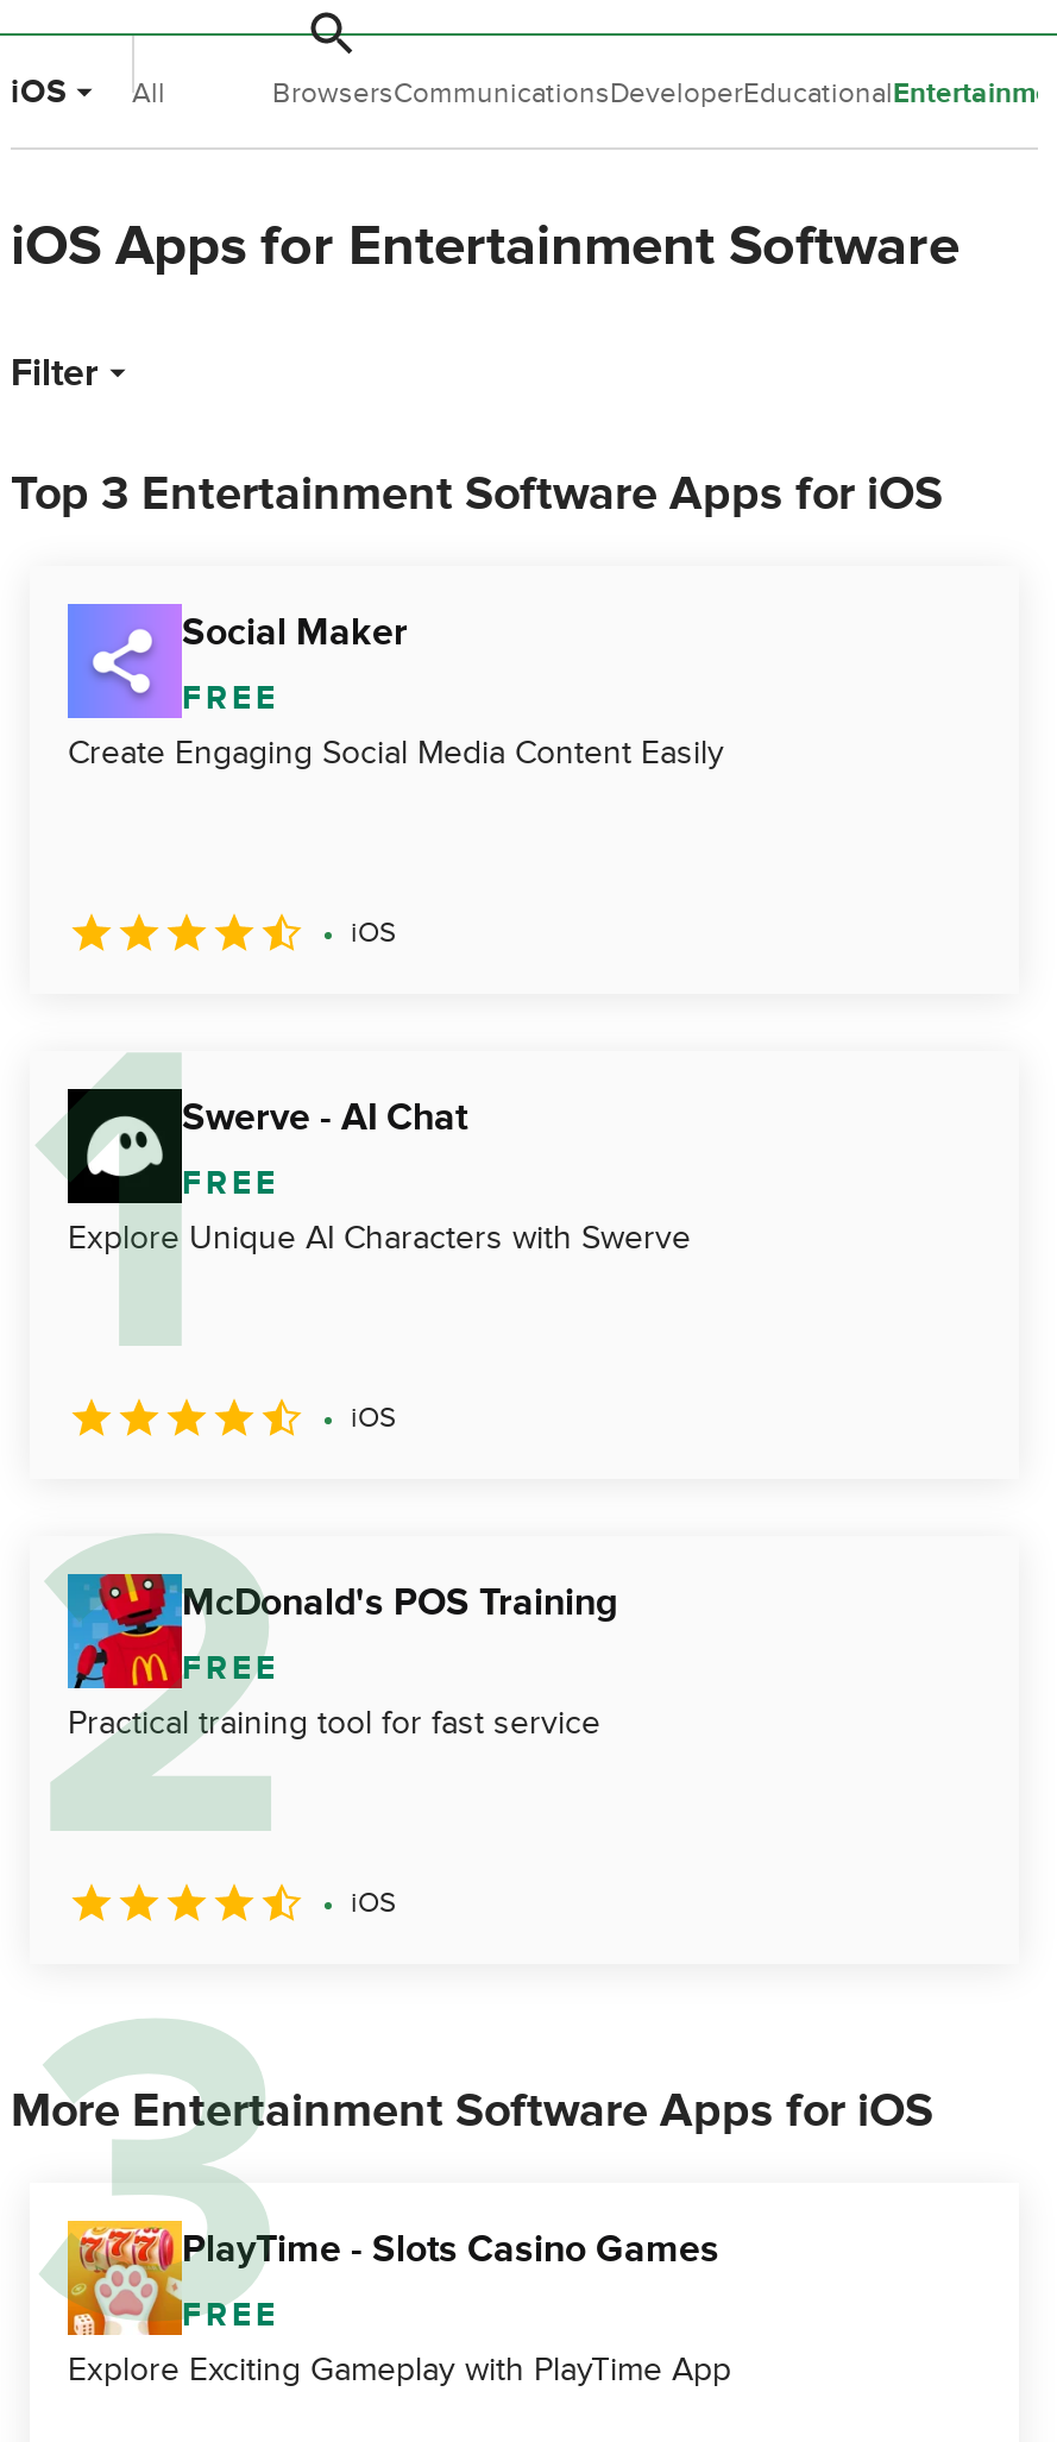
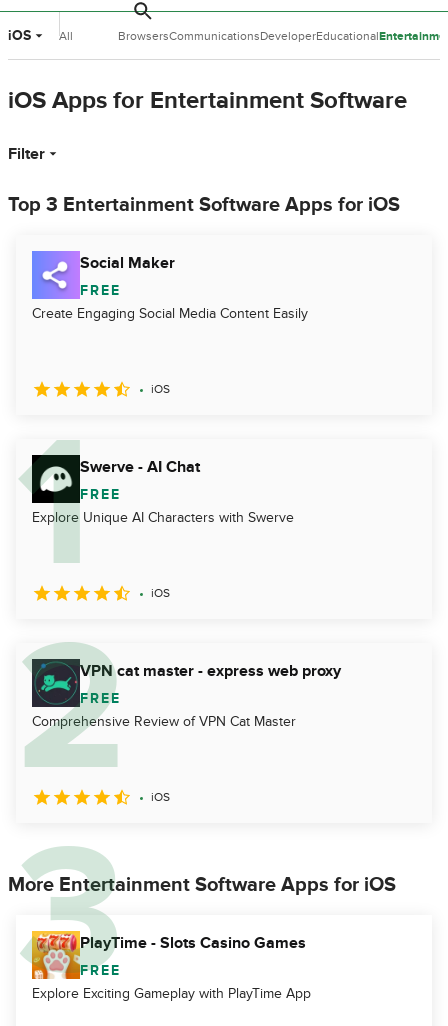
[65,1572,617,1686] [image] | McDonald's POS Training -> [31,658,341,706] [image] | VPN cat master - express web proxy
[68,1703,600,1743] Practical training tool for fast service -> [32,713,296,730] Comprehensive Review of VPN Cat Master

